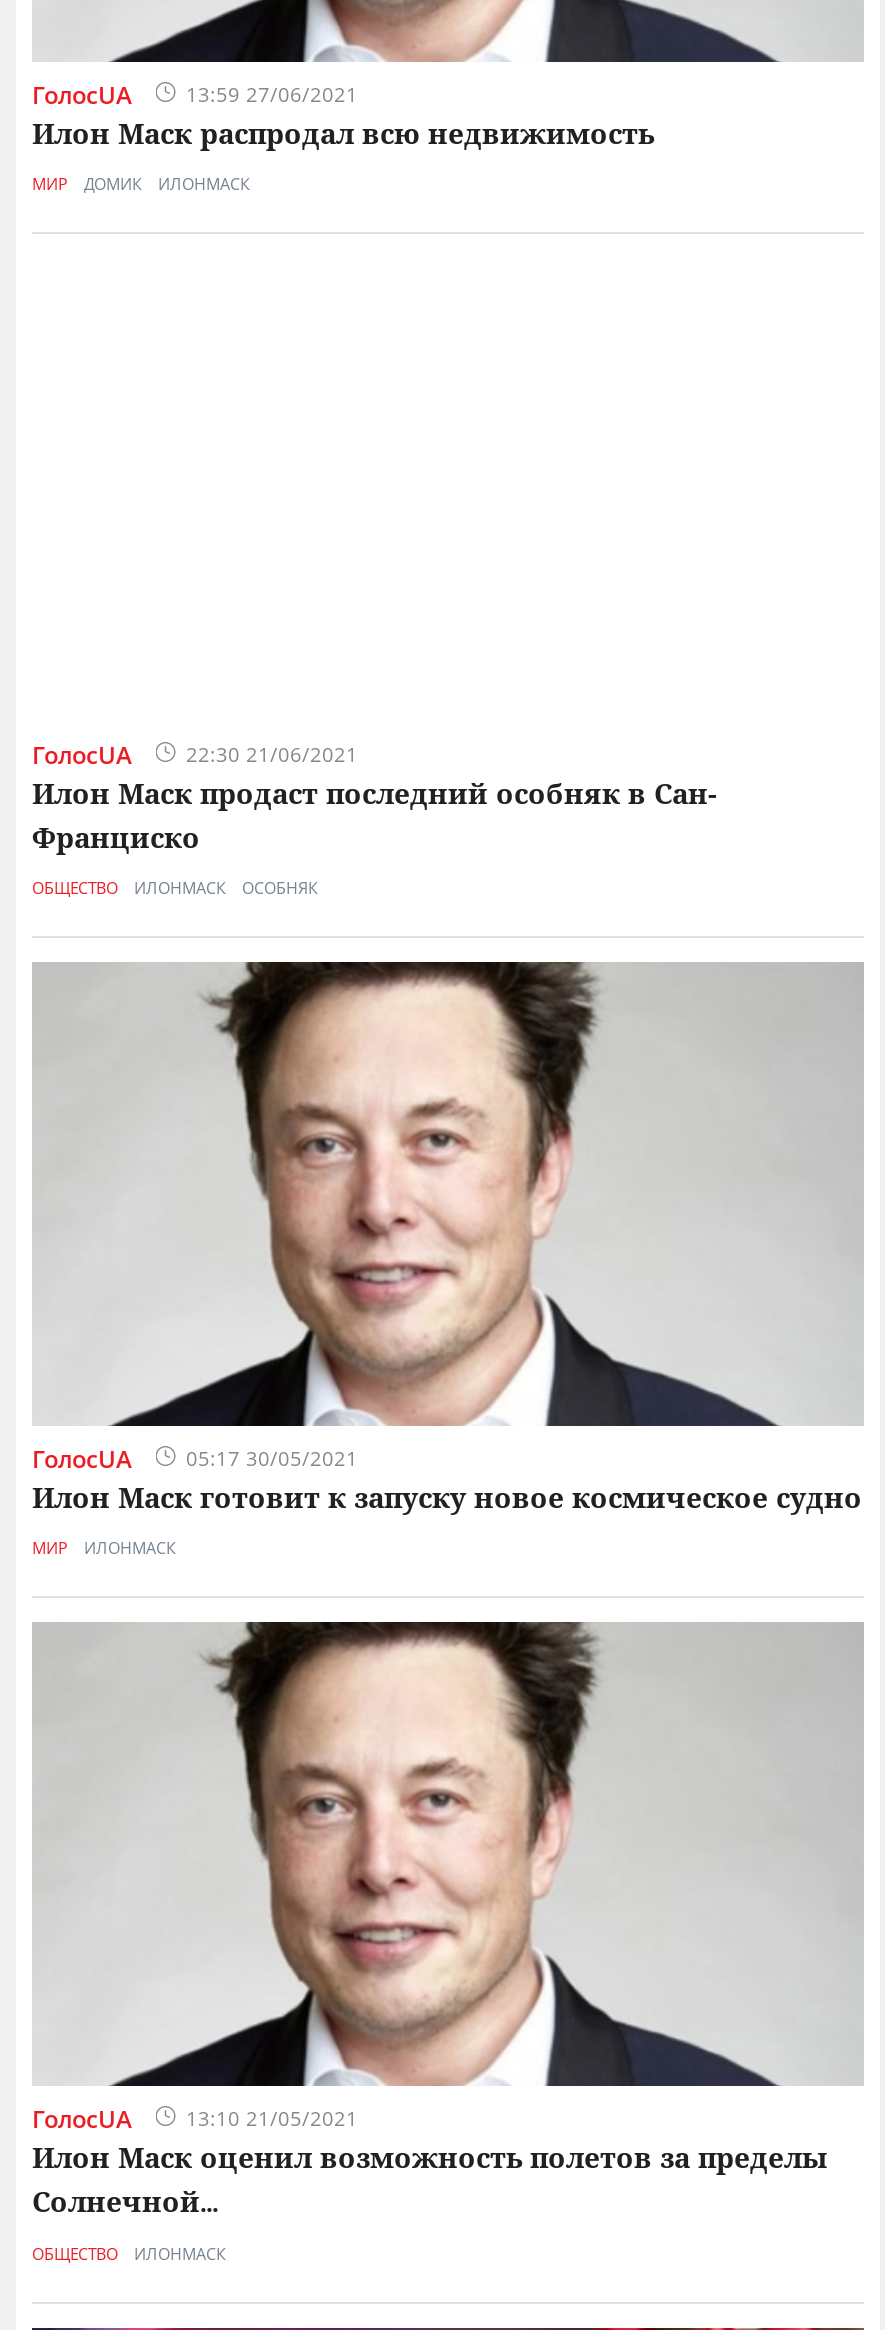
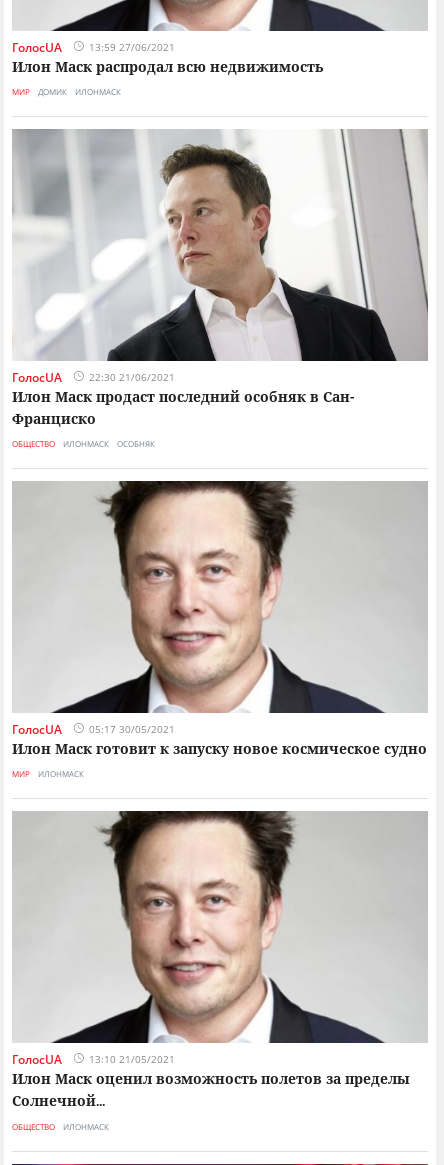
none -> [12,128,429,362] [image]

